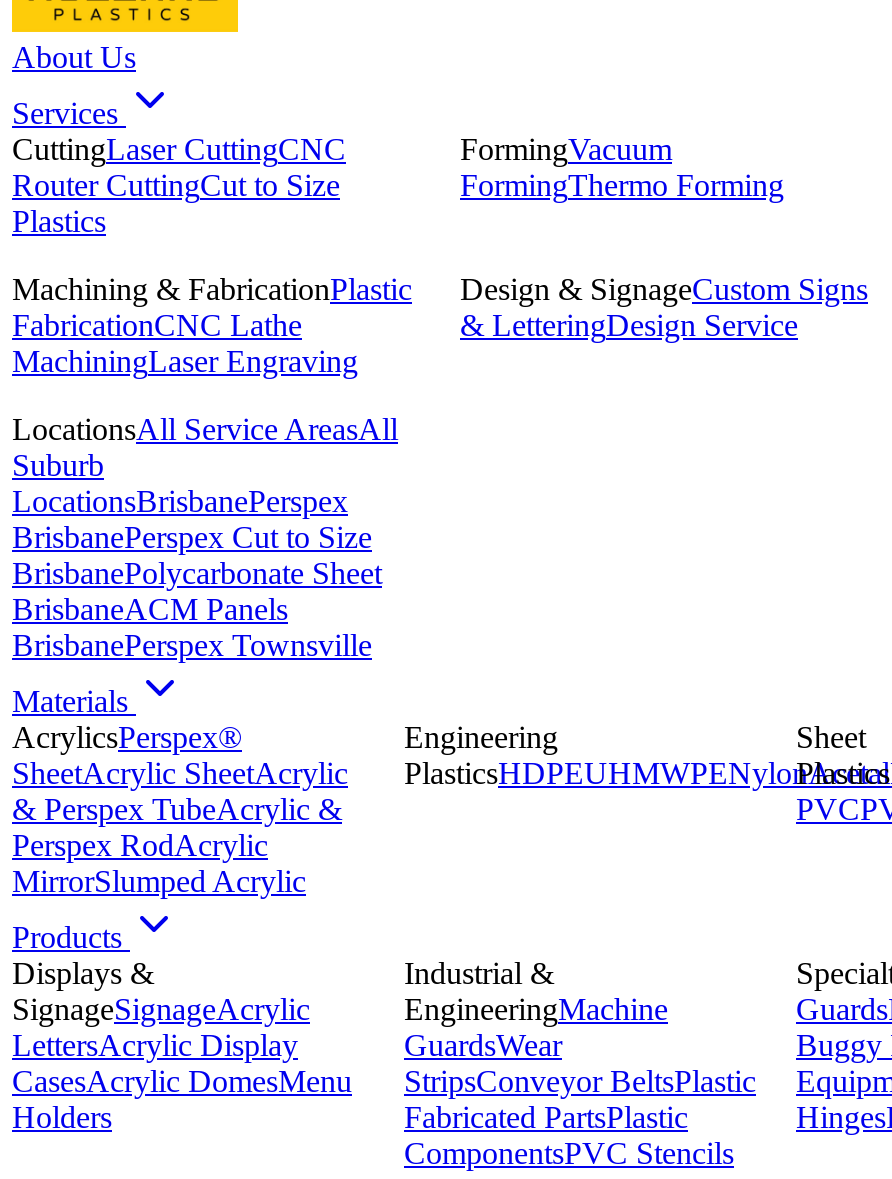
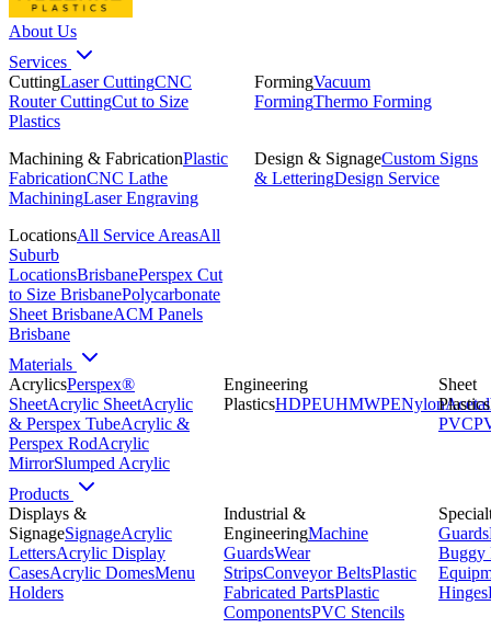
[12,484,382,662] LocationsBrisbanePerspex | BrisbanePerspex Cut to Size | BrisbanePolycarbonate Sheet | BrisbaneACM Panels | BrisbanePerspex Townsville -> [9,265,222,343] LocationsBrisbanePerspex Cut | to Size BrisbanePolycarbonate | Sheet BrisbaneACM Panels | Brisbane

